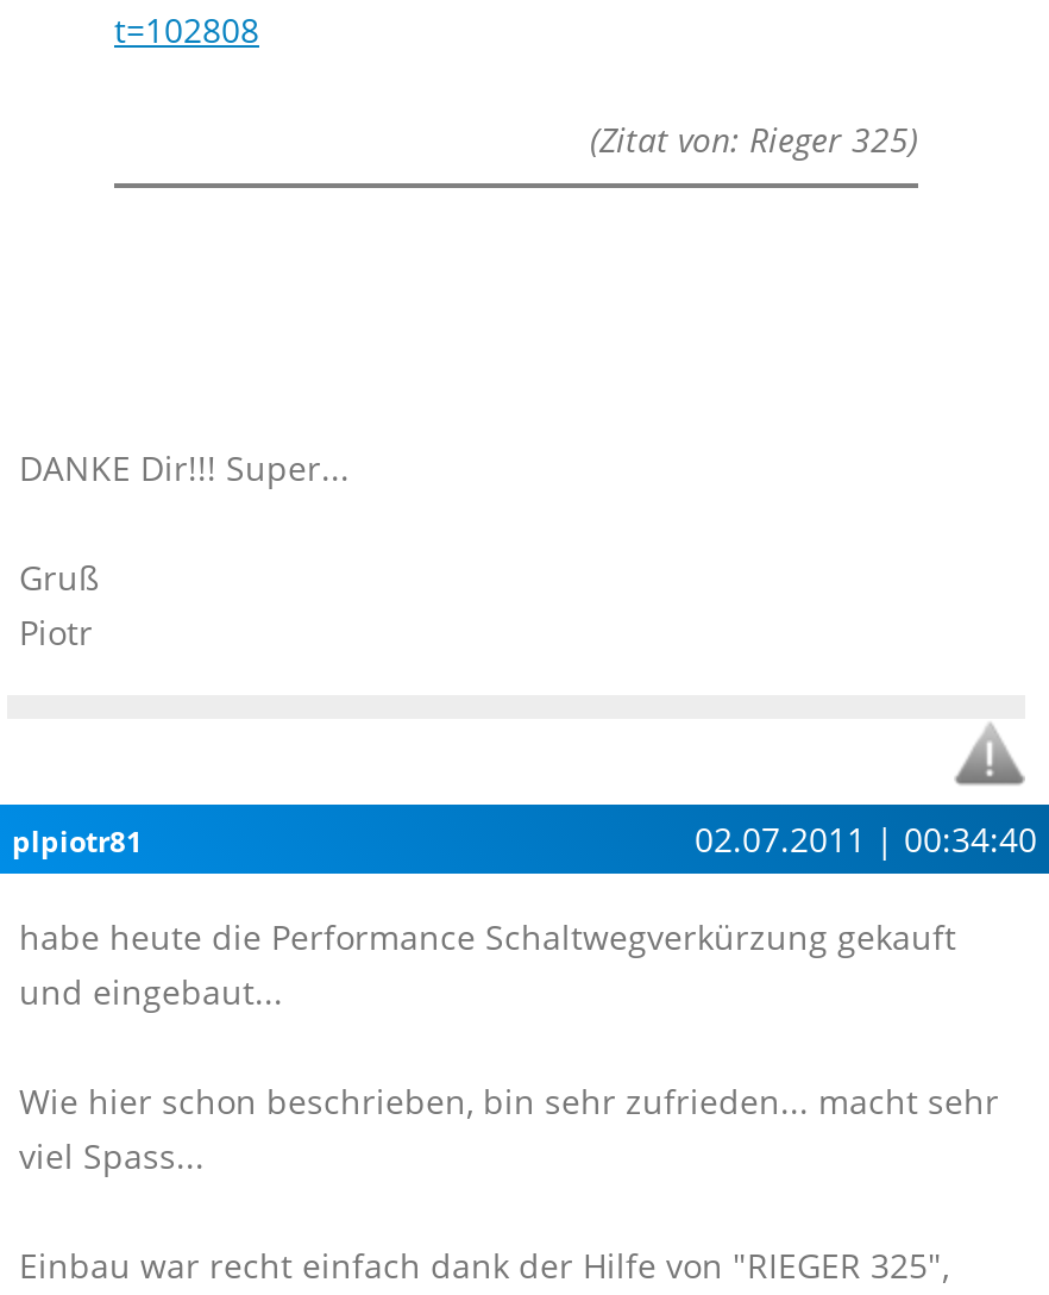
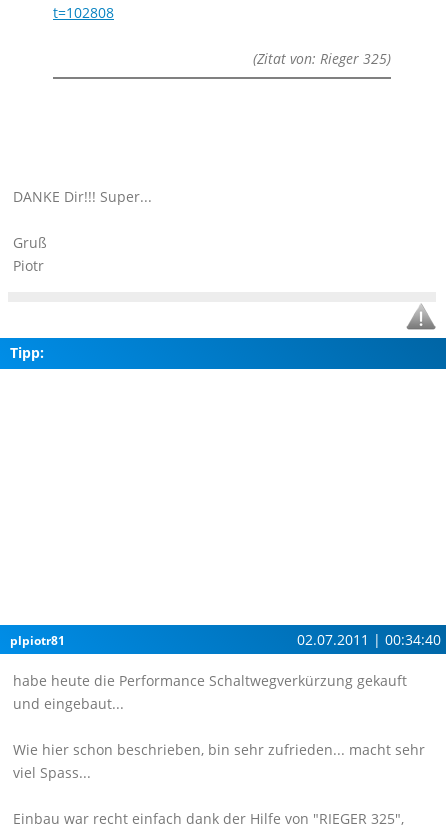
none -> [10,343,44,362] Tipp:

